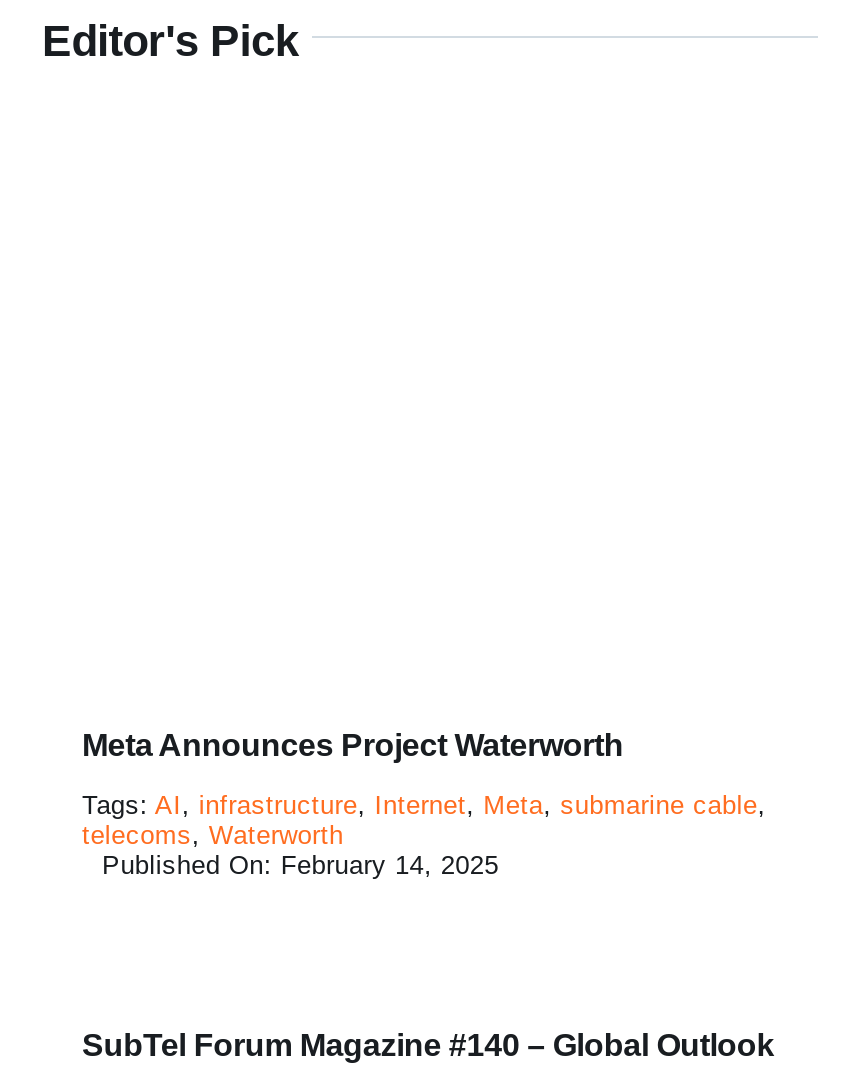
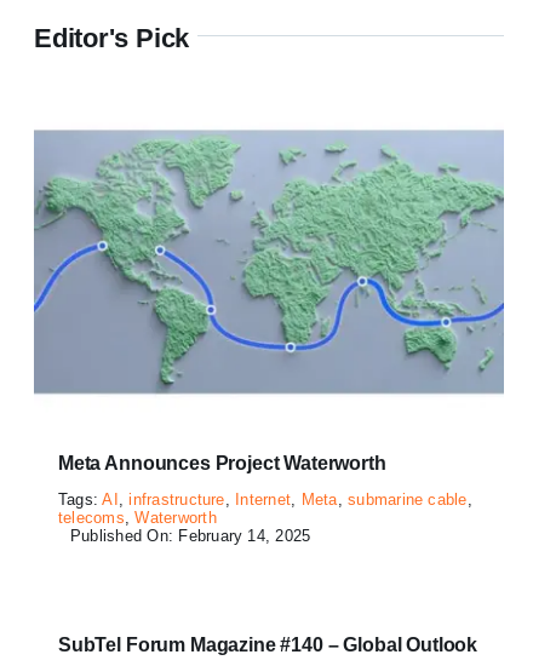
none -> [33,130,505,396] [image]

